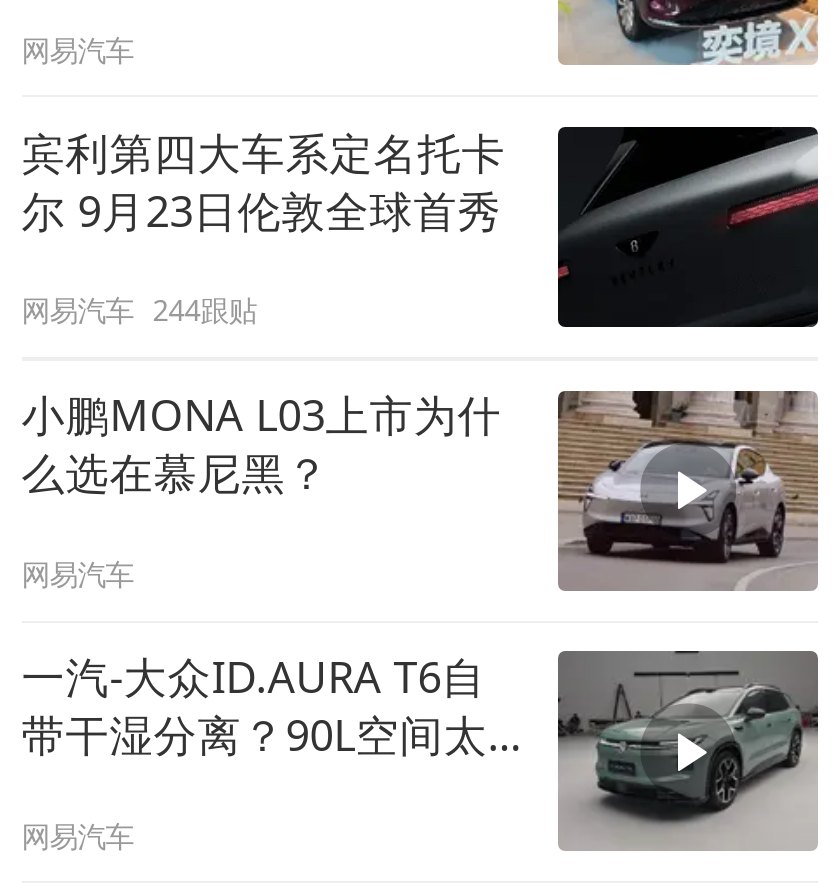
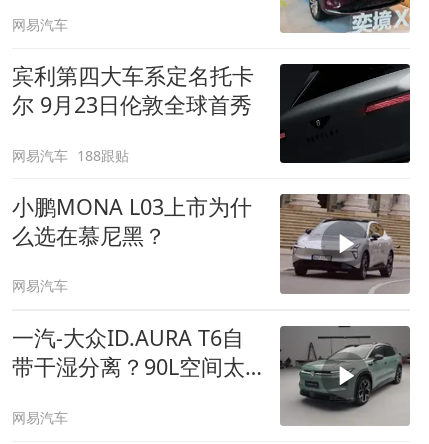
[21,291,257,329] 网易汽车 244跟贴 -> [12,146,129,165] 网易汽车 188跟贴

